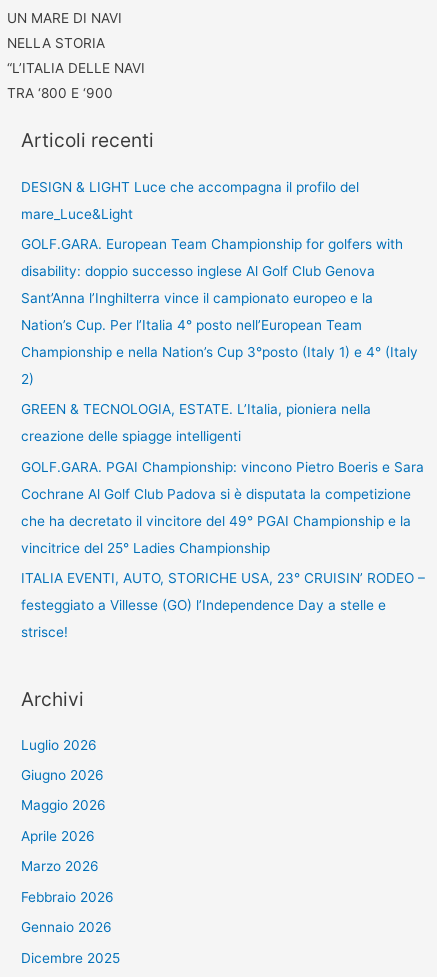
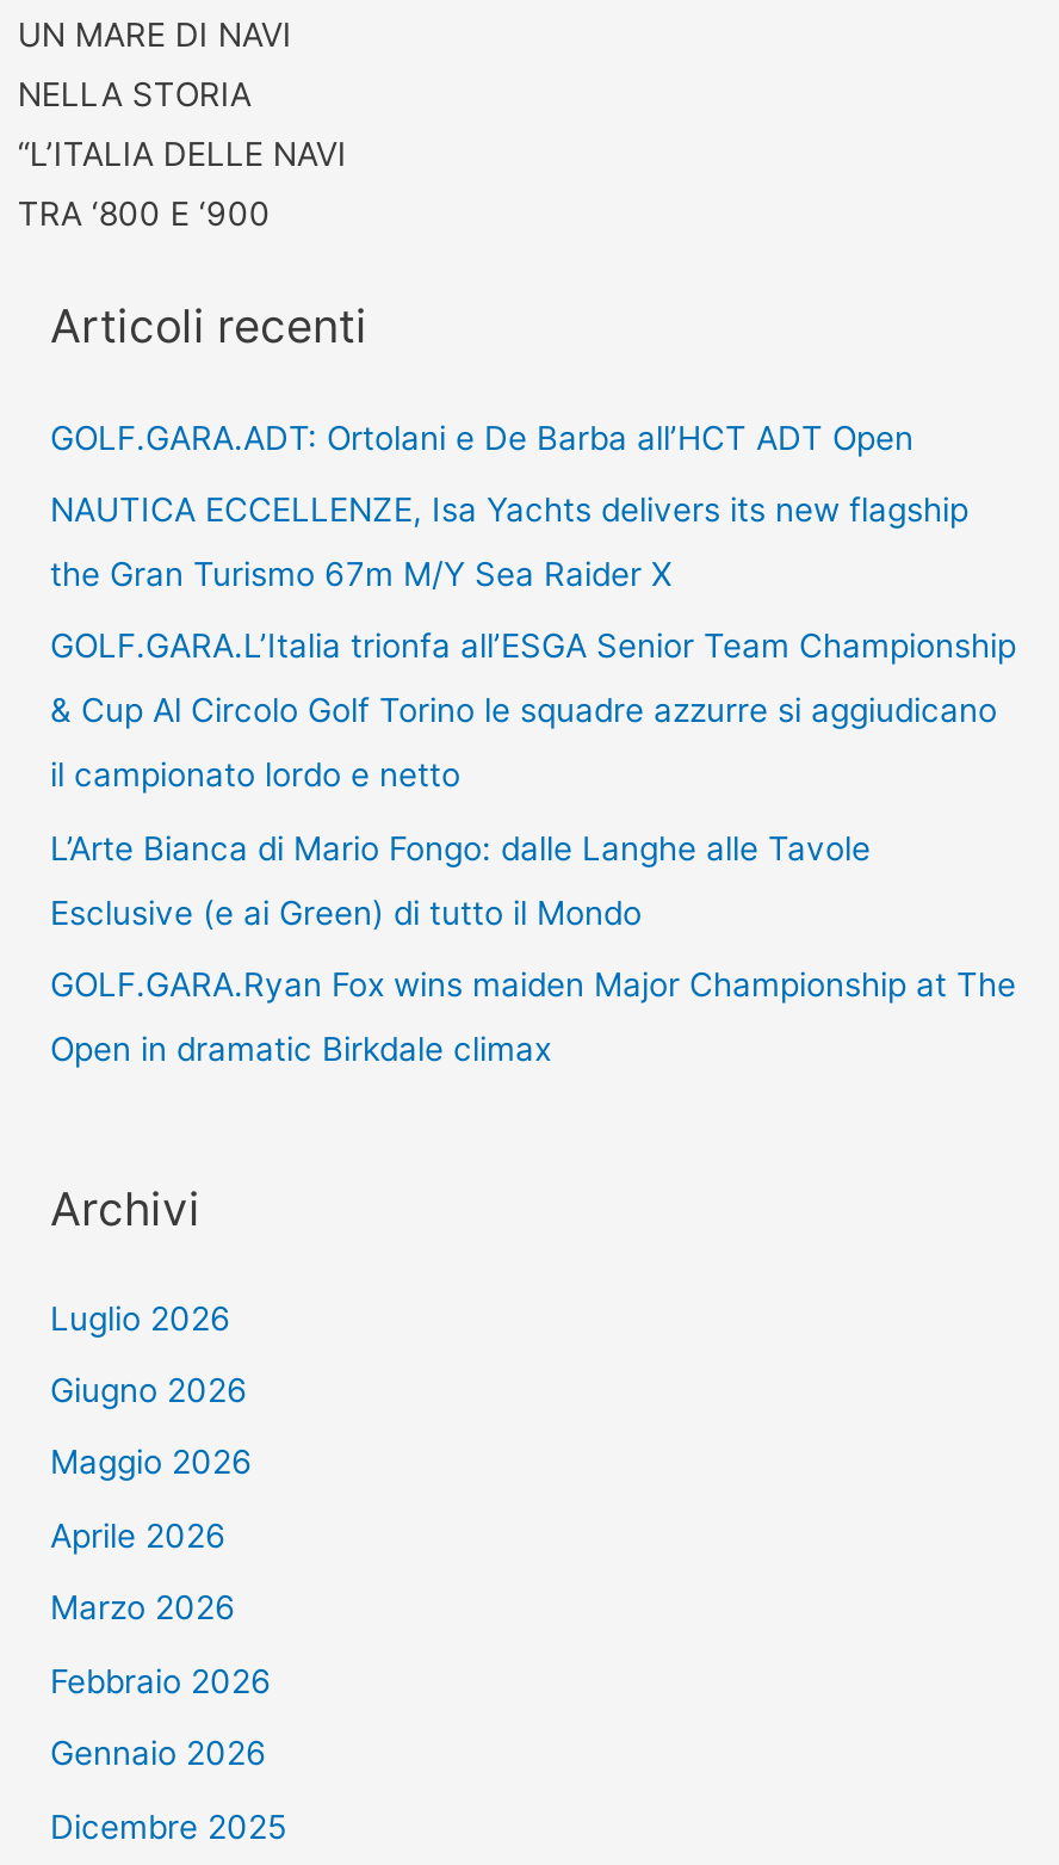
[21,179,425,640] DESIGN & LIGHT Luce che accompagna il profilo del | mare_Luce&Light | GOLF.GARA. European Team Championship for golfers with | disability: doppio successo inglese Al Golf Club Genova | Sant’Anna l’Inghilterra vince il campionato europeo e la | Nation’s Cup. Per l’Italia 4° posto nell’European Team | Championship e nella Nation’s Cup 3°posto (Italy 1) e 4° (Italy | 2) | GREEN & TECNOLOGIA, ESTATE. L’Italia, pioniera nella | creazione delle spiagge intelligenti | GOLF.GARA. PGAI Championship: vincono Pietro Boeris e Sara | Cochrane Al Golf Club Padova si è disputata la competizione | che ha decretato il vincitore del 49° PGAI Championship e la | vincitrice del 25° Ladies Championship | ITALIA EVENTI, AUTO, STORICHE USA, 23° CRUISIN’ RODEO – | festeggiato a Villesse (GO) l’Independence Day a stelle e | strisce! -> [50,418,1016,1068] GOLF.GARA.ADT: Ortolani e De Barba all’HCT ADT Open | NAUTICA ECCELLENZE, Isa Yachts delivers its new flagship | the Gran Turismo 67m M/Y Sea Raider X | GOLF.GARA.L’Italia trionfa all’ESGA Senior Team Championship | & Cup Al Circolo Golf Torino le squadre azzurre si aggiudicano | il campionato lordo e netto | L’Arte Bianca di Mario Fongo: dalle Langhe alle Tavole | Esclusive (e ai Green) di tutto il Mondo | GOLF.GARA.Ryan Fox wins maiden Major Championship at The | Open in dramatic Birkdale climax

